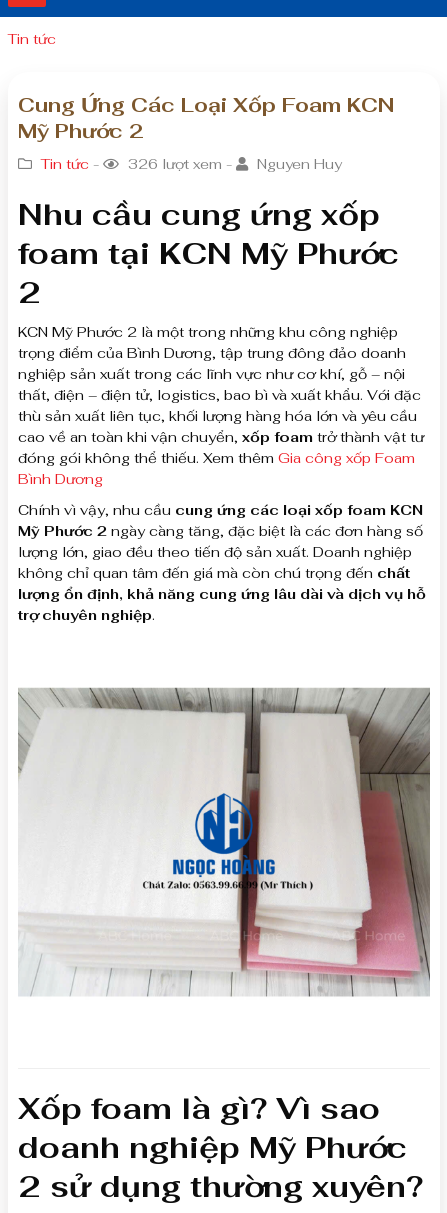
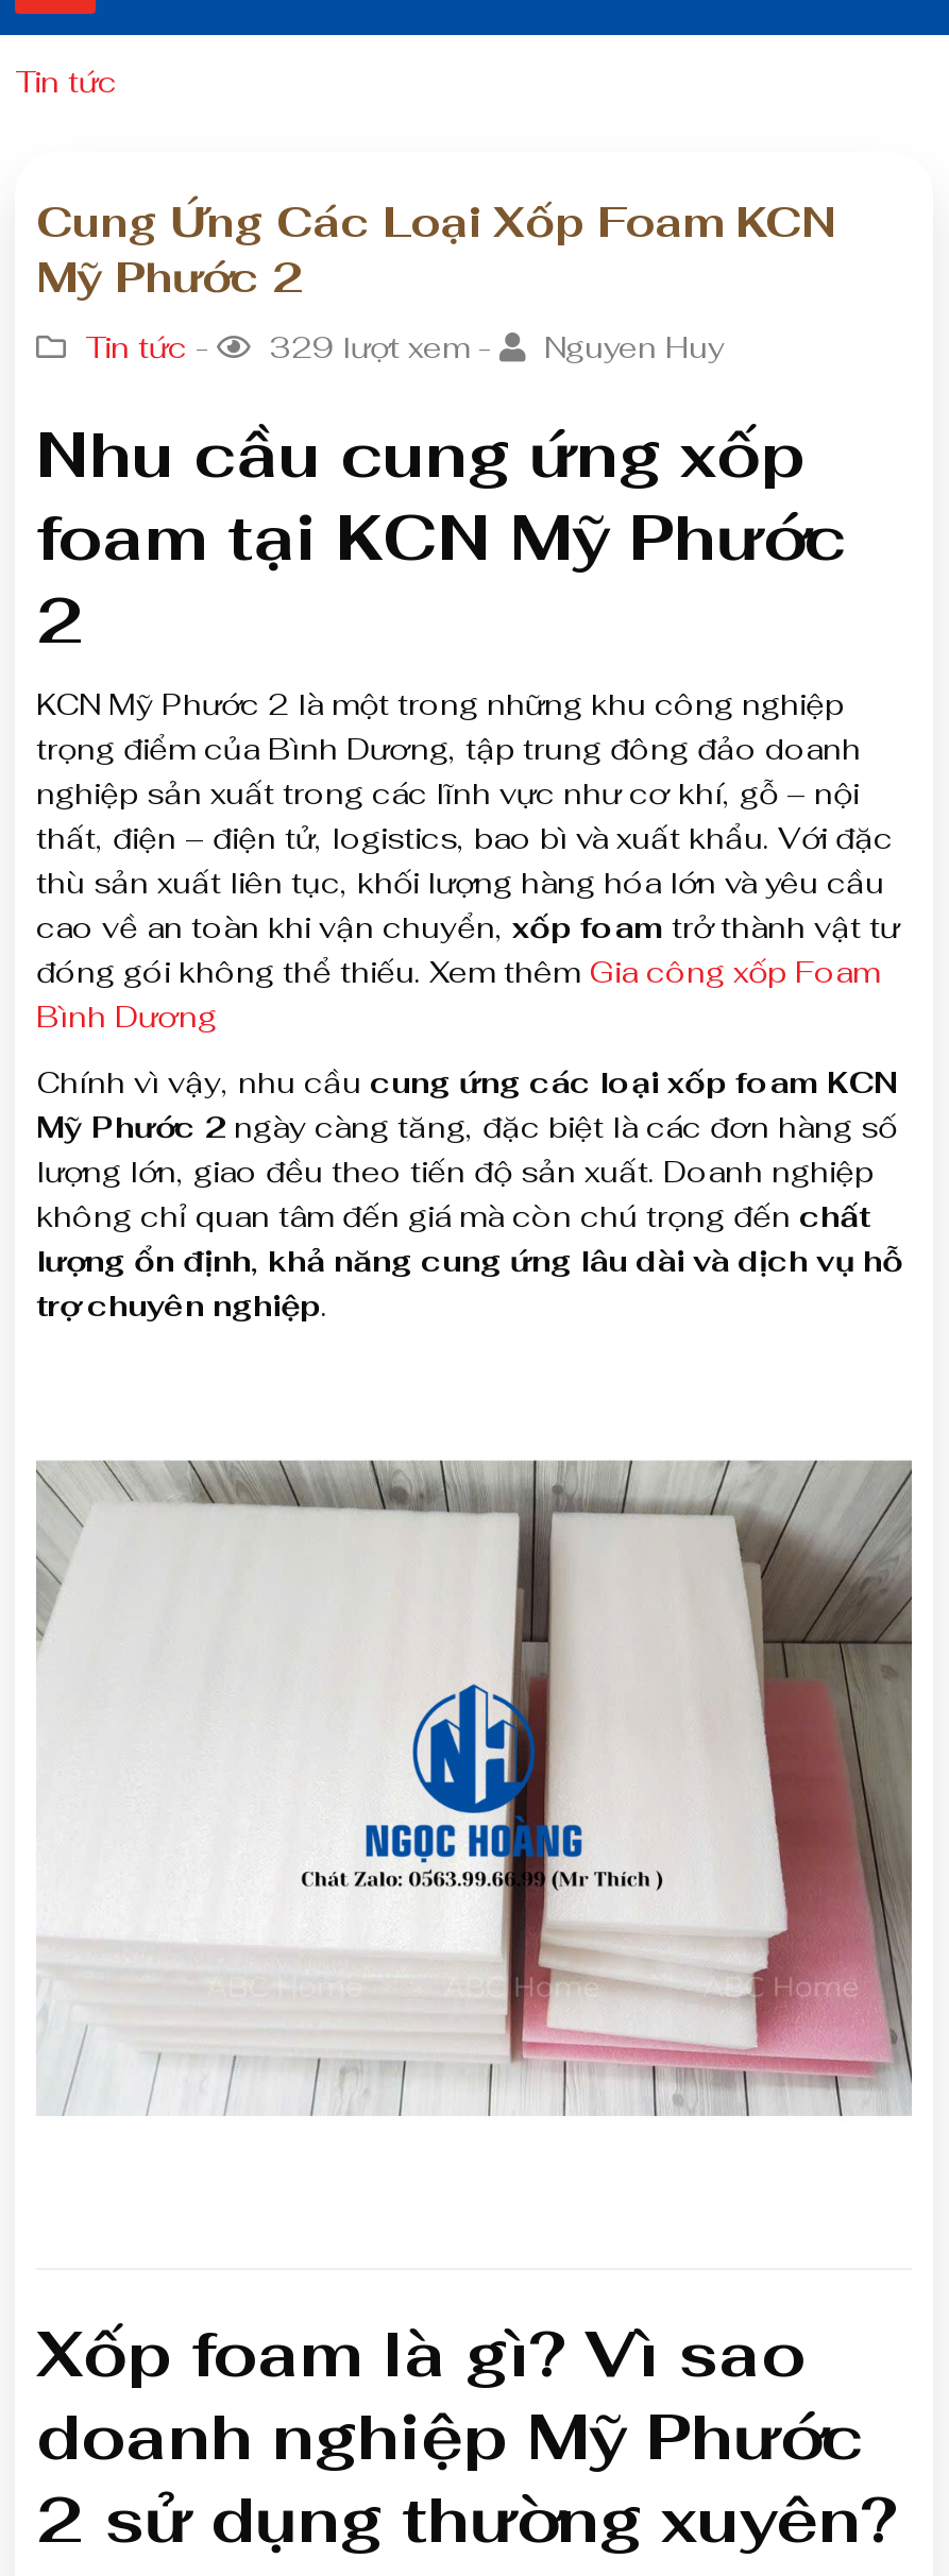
[41,155,342,173] Tin tức - 326 lượt xem - Nguyen Huy -> [85,328,725,366] Tin tức - 329 lượt xem - Nguyen Huy

